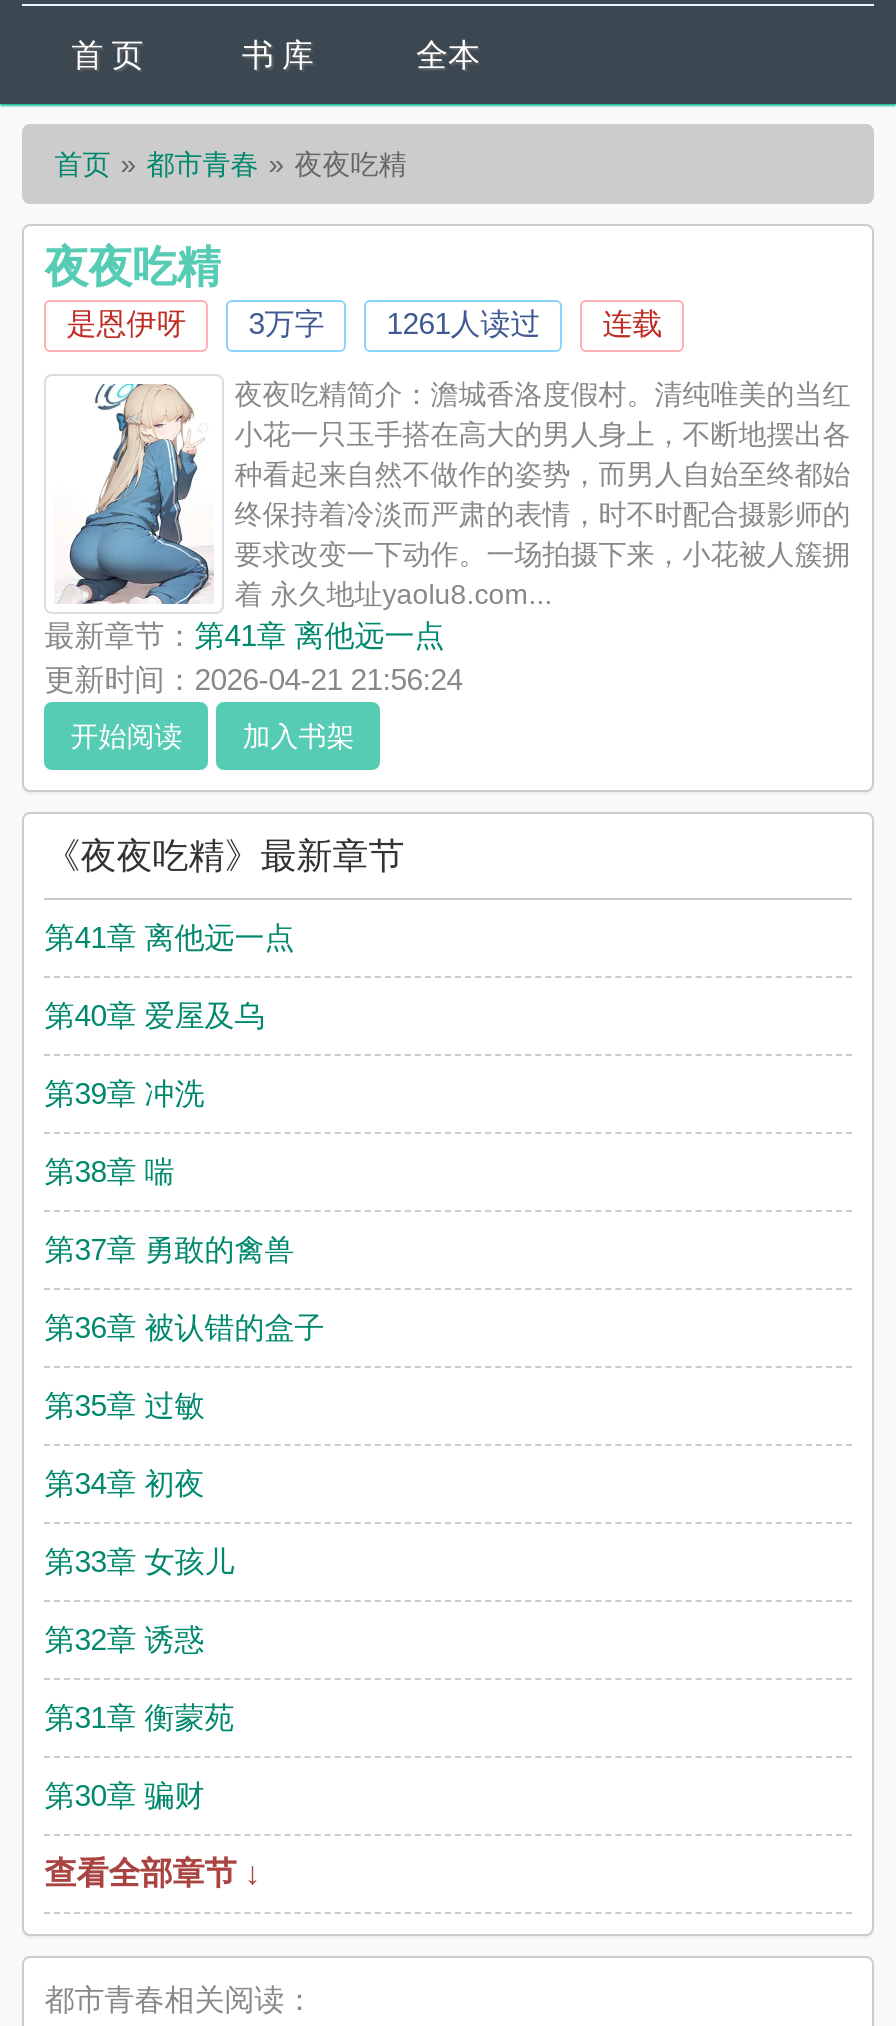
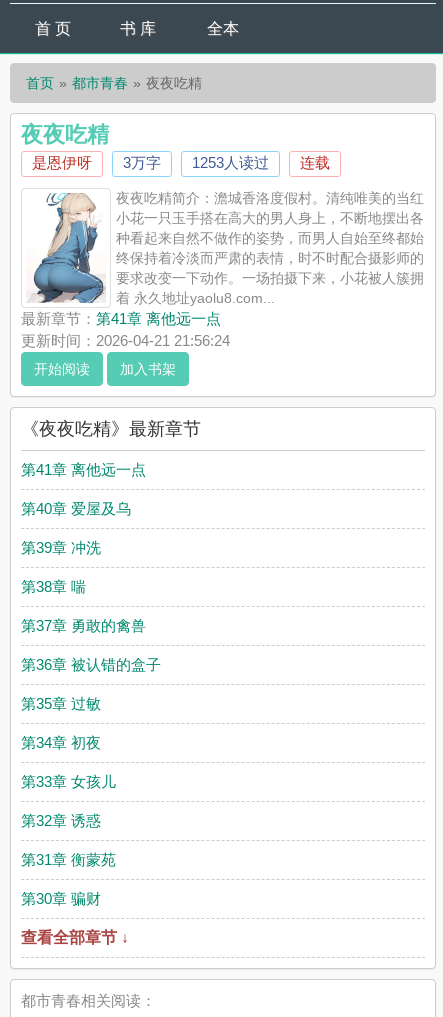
[66,306,662,340] 是恩伊呀 3万字 1261人读过 连载 -> [32,154,330,171] 是恩伊呀 3万字 1253人读过 连载

